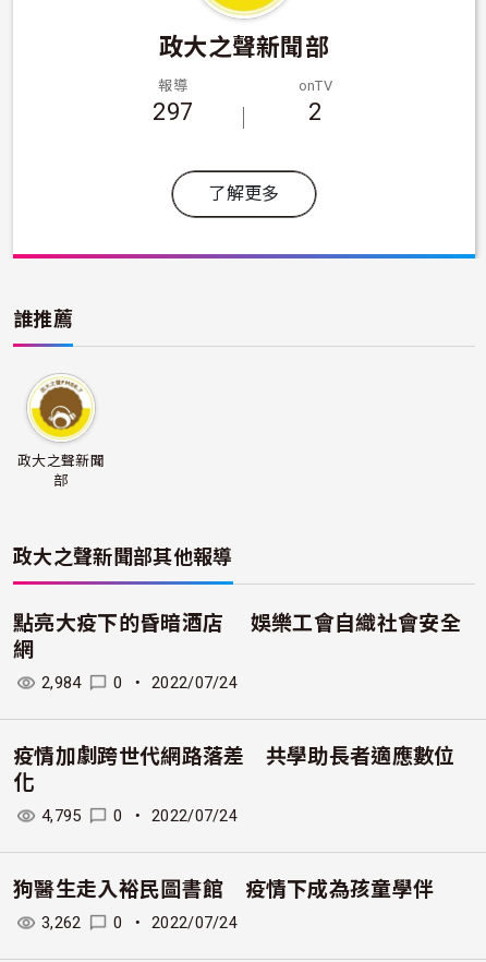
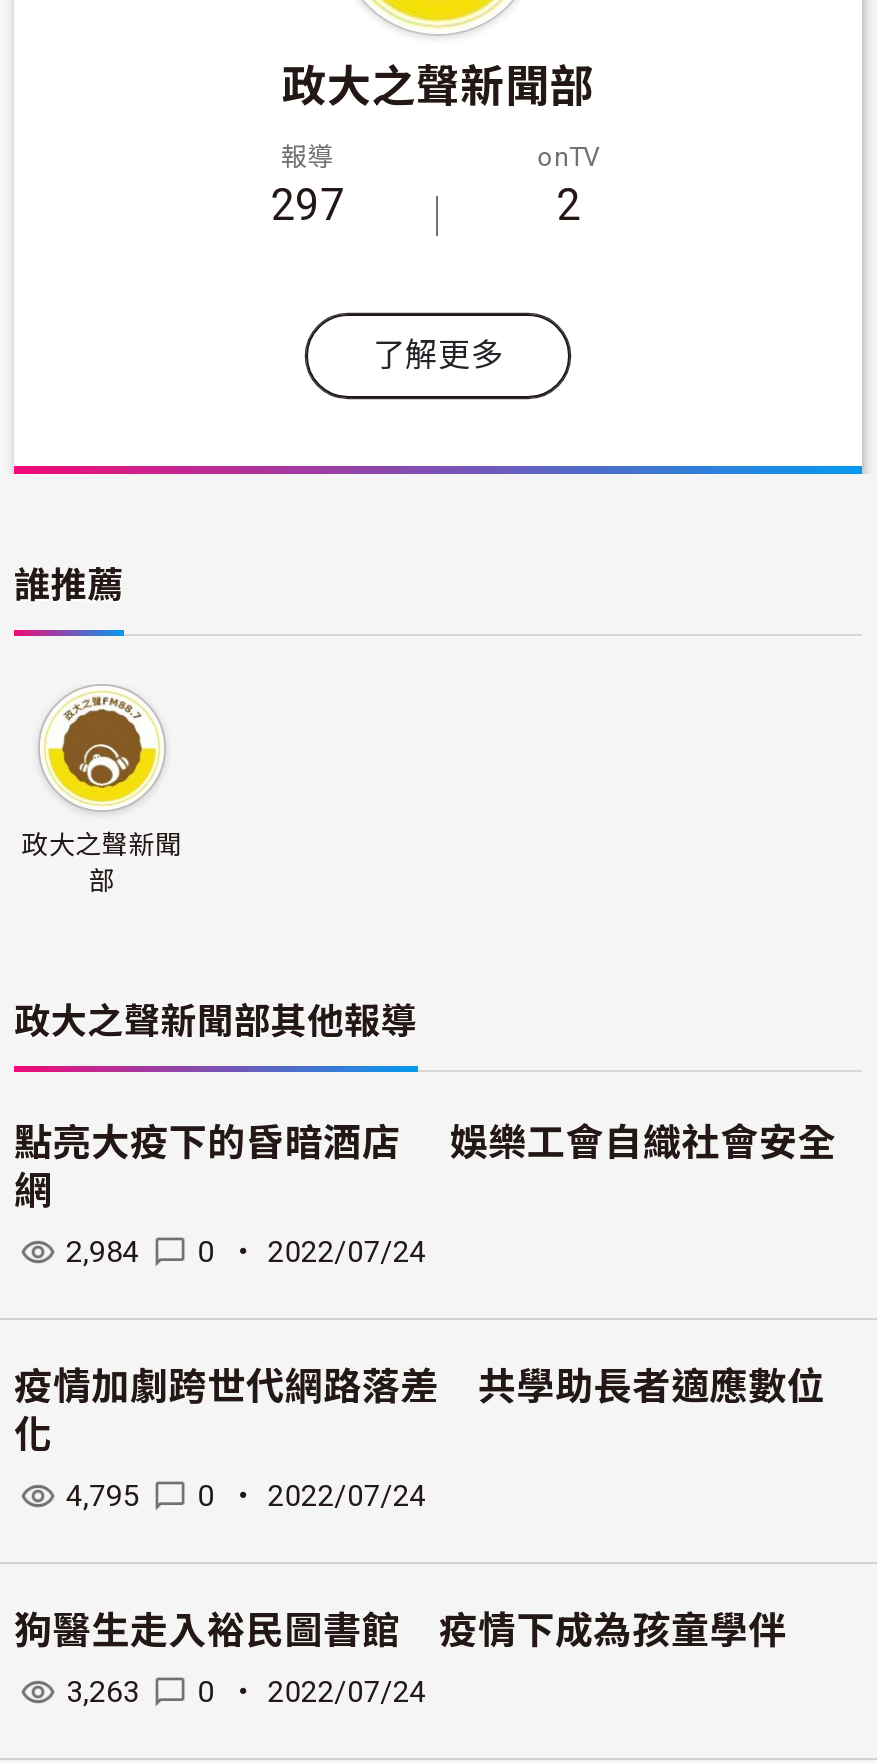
[41,912,238,932] 3,262 0 ・2022/07/24 -> [66,1673,426,1709] 3,263 0 ・2022/07/24

